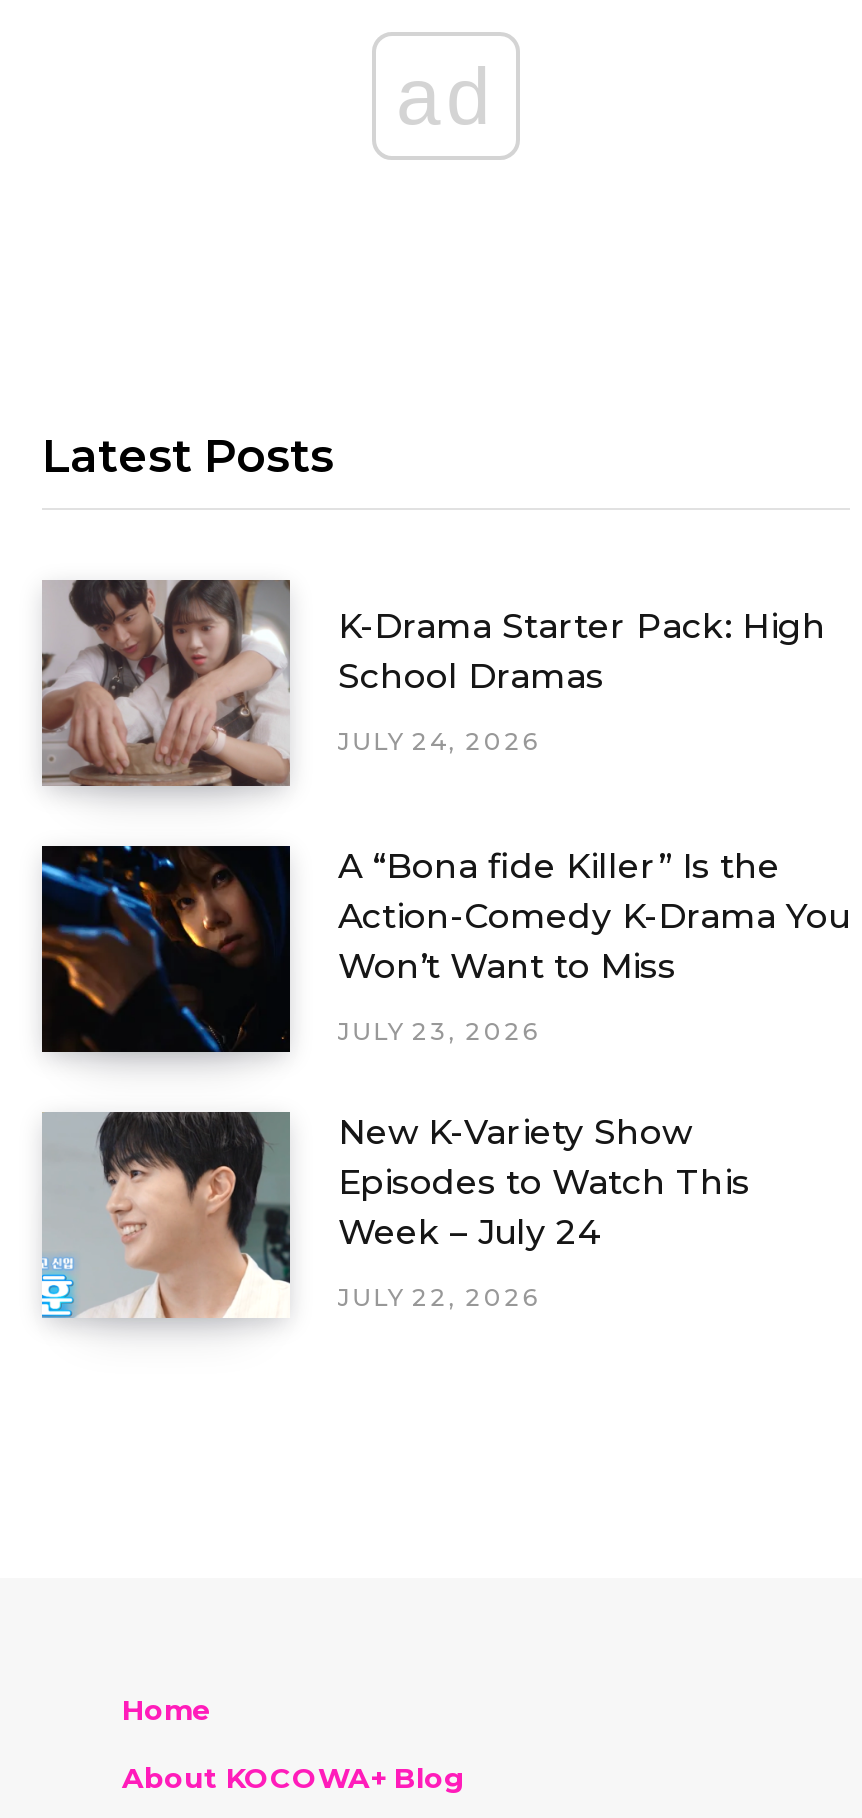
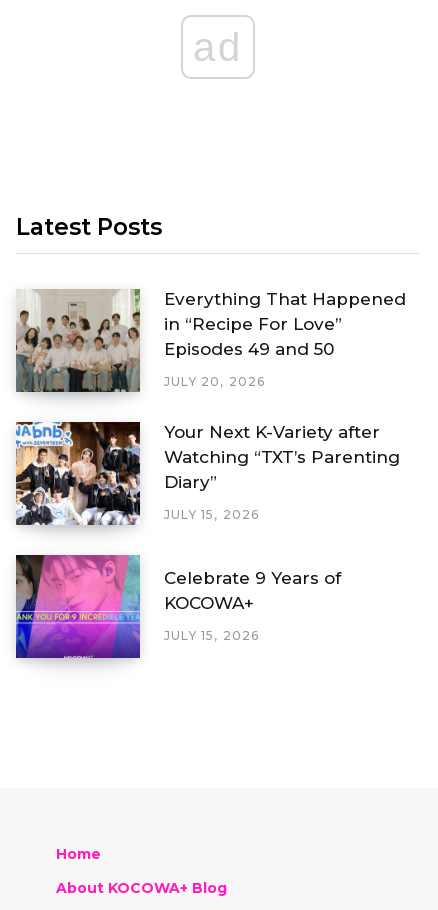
[42,580,826,786] [image] | K-Drama Starter Pack: High | School Dramas -> [16,289,406,393] [image] | Everything That Happened | in “Recipe For Love” | Episodes 49 and 50
[338,725,539,755] JULY 24, 2026 -> [164,374,266,389] JULY 20, 2026
[40,844,850,1054] [image] | A “Bona fide Killer” Is the | Action-Comedy K-Drama You | Won’t Want to Miss -> [15,421,400,526] [image] | Your Next K-Variety after | Watching “TXT’s Parenting | Diary”
[338,1016,539,1046] JULY 23, 2026 -> [164,507,260,522] JULY 15, 2026
[42,1110,750,1318] [image] | New K-Variety Show | Episodes to Watch This | Week – July 24 -> [15,554,341,659] [image] | Celebrate 9 Years of | KOCOWA+
[338,1282,539,1312] JULY 22, 2026 -> [164,628,260,643] JULY 15, 2026

